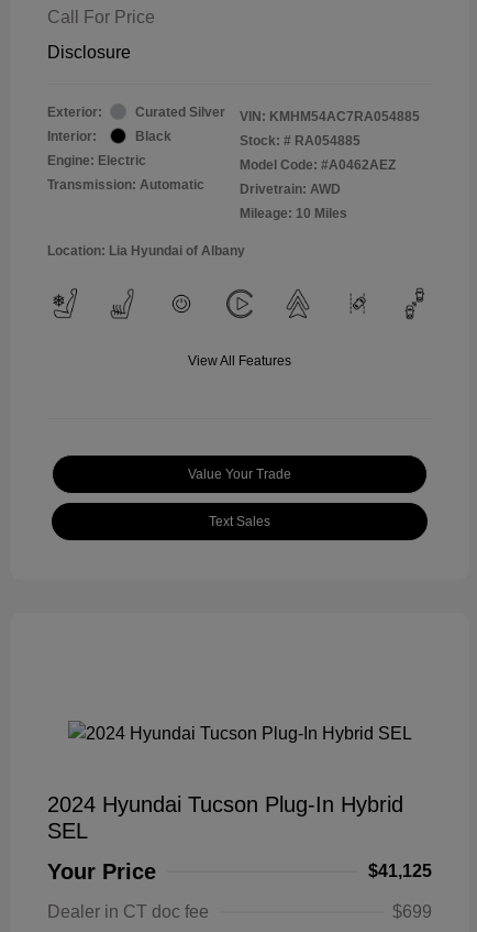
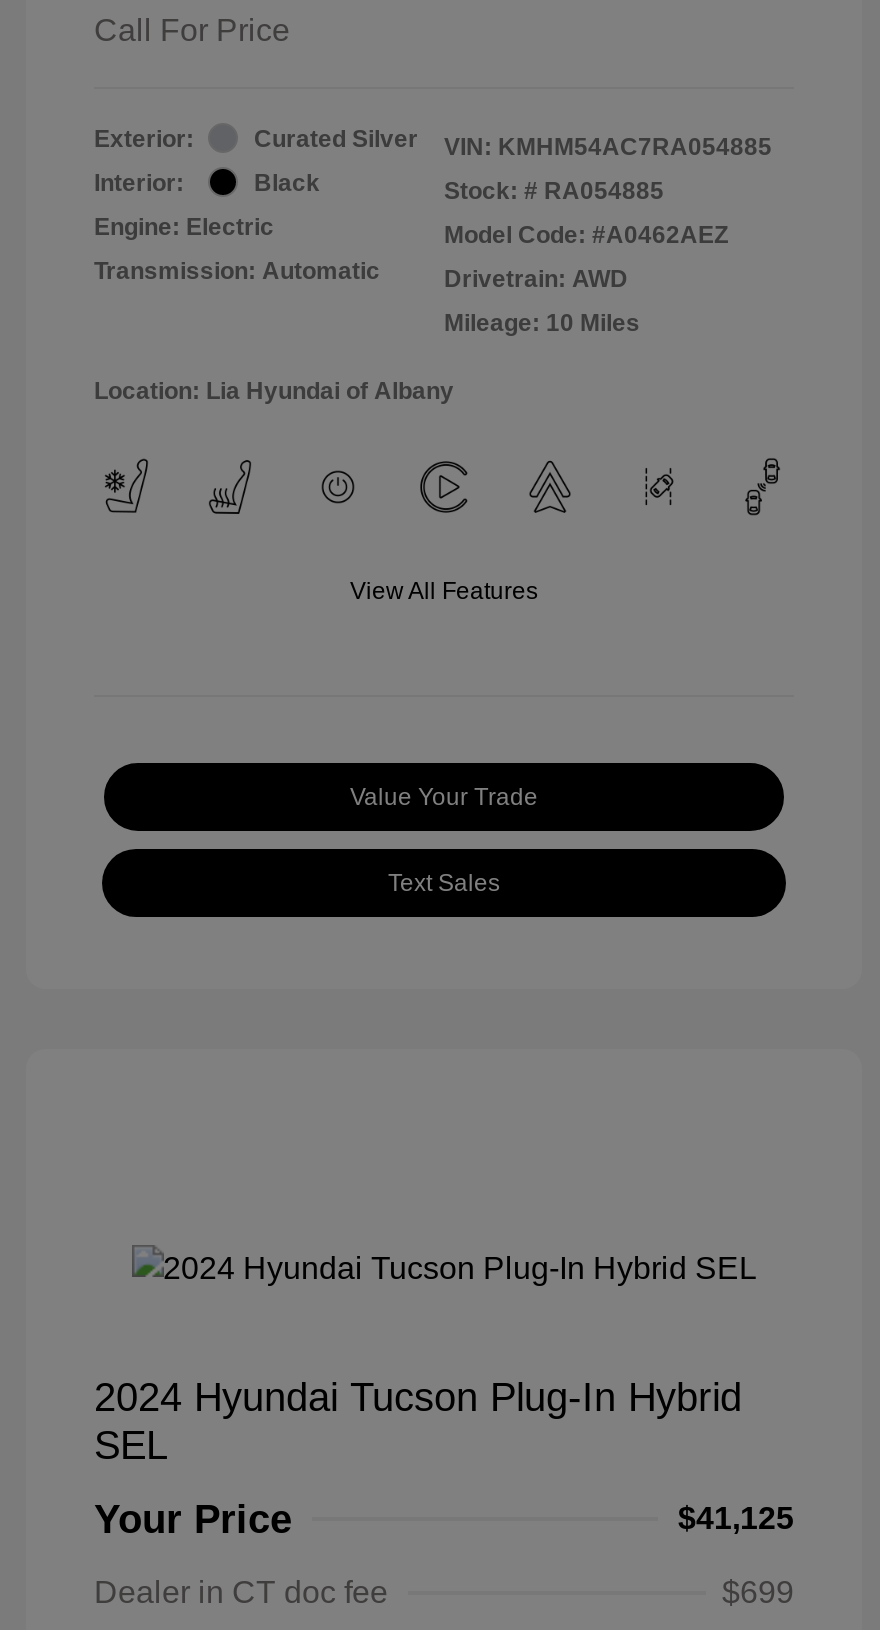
[47,42,131,61] Disclosure -> none

